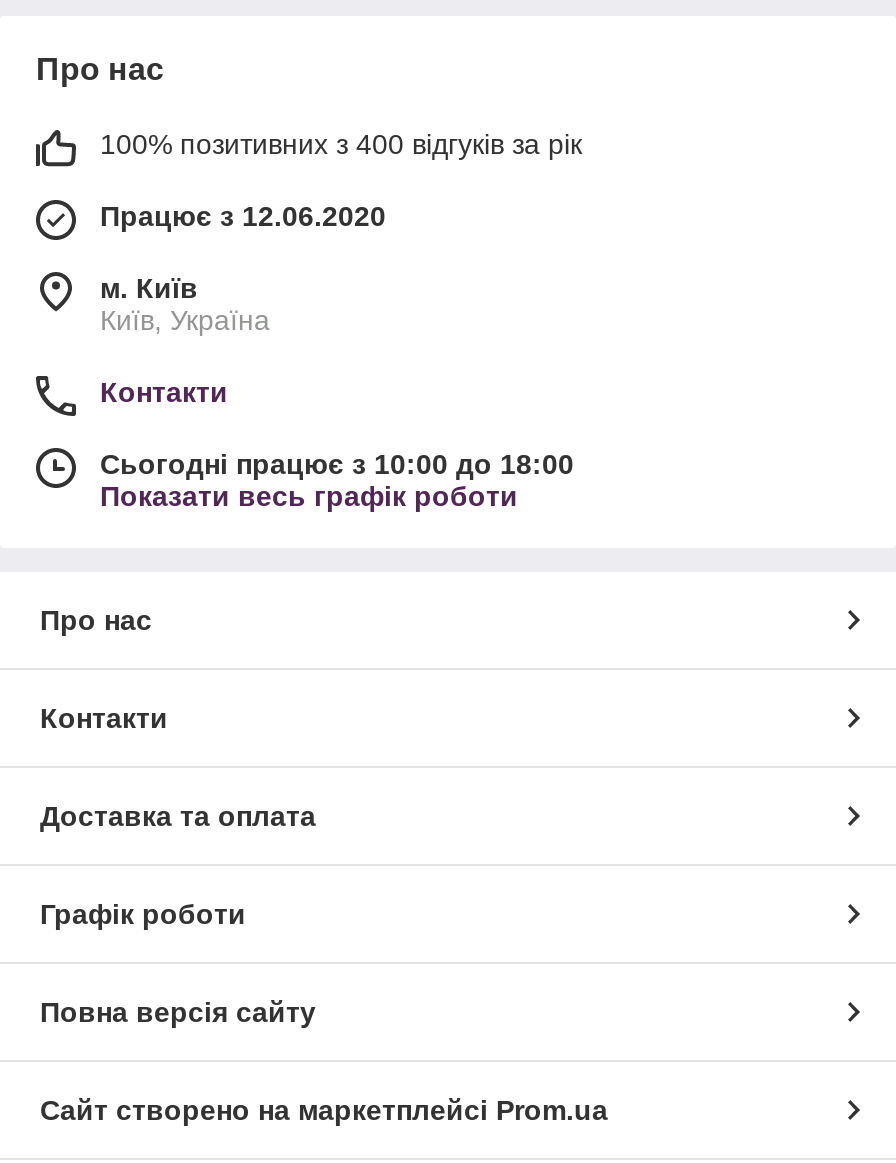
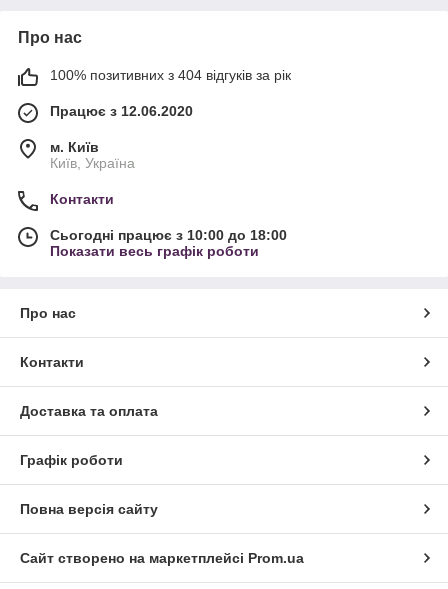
[100,129,582,161] 100% позитивних з 400 відгуків за рік -> [50,67,291,83] 100% позитивних з 404 відгуків за рік

